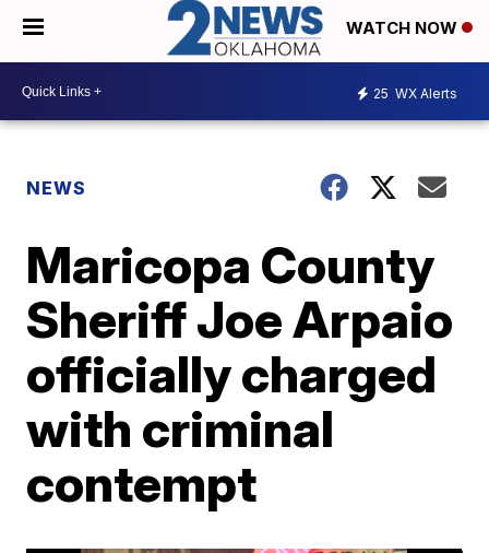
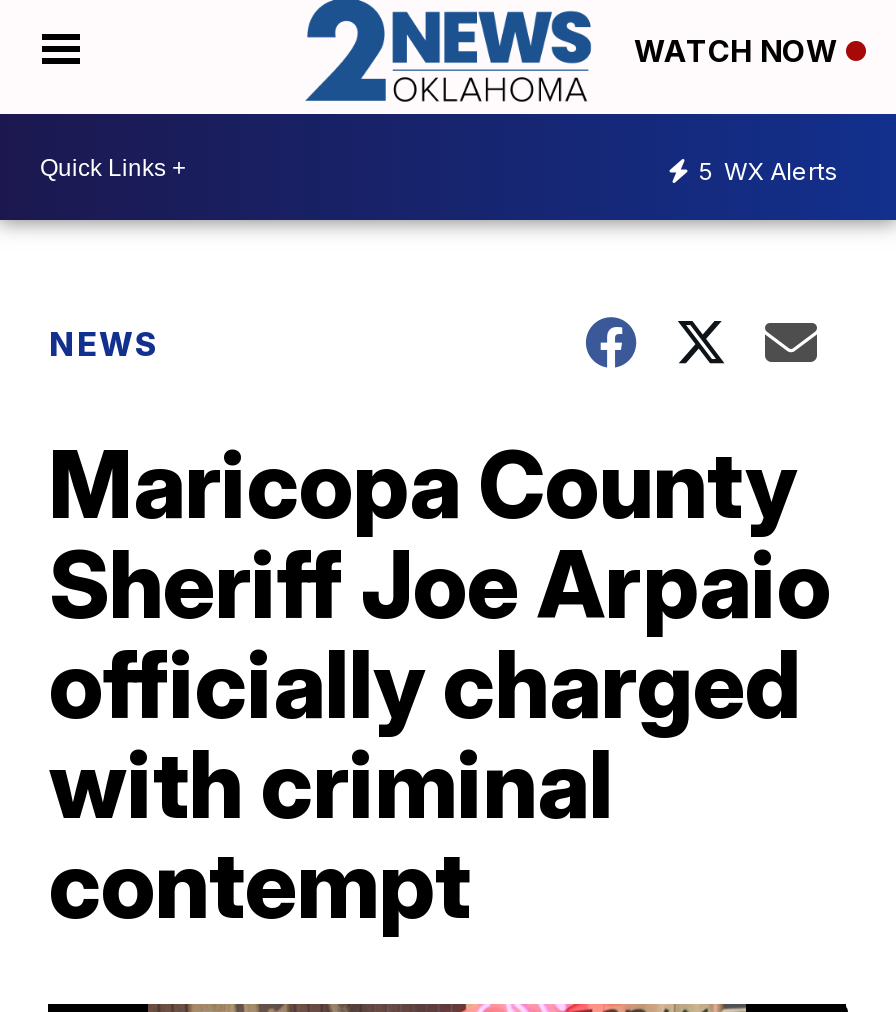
[373,85,457,101] 25 WX Alerts -> [698,155,838,185] 5 WX Alerts

